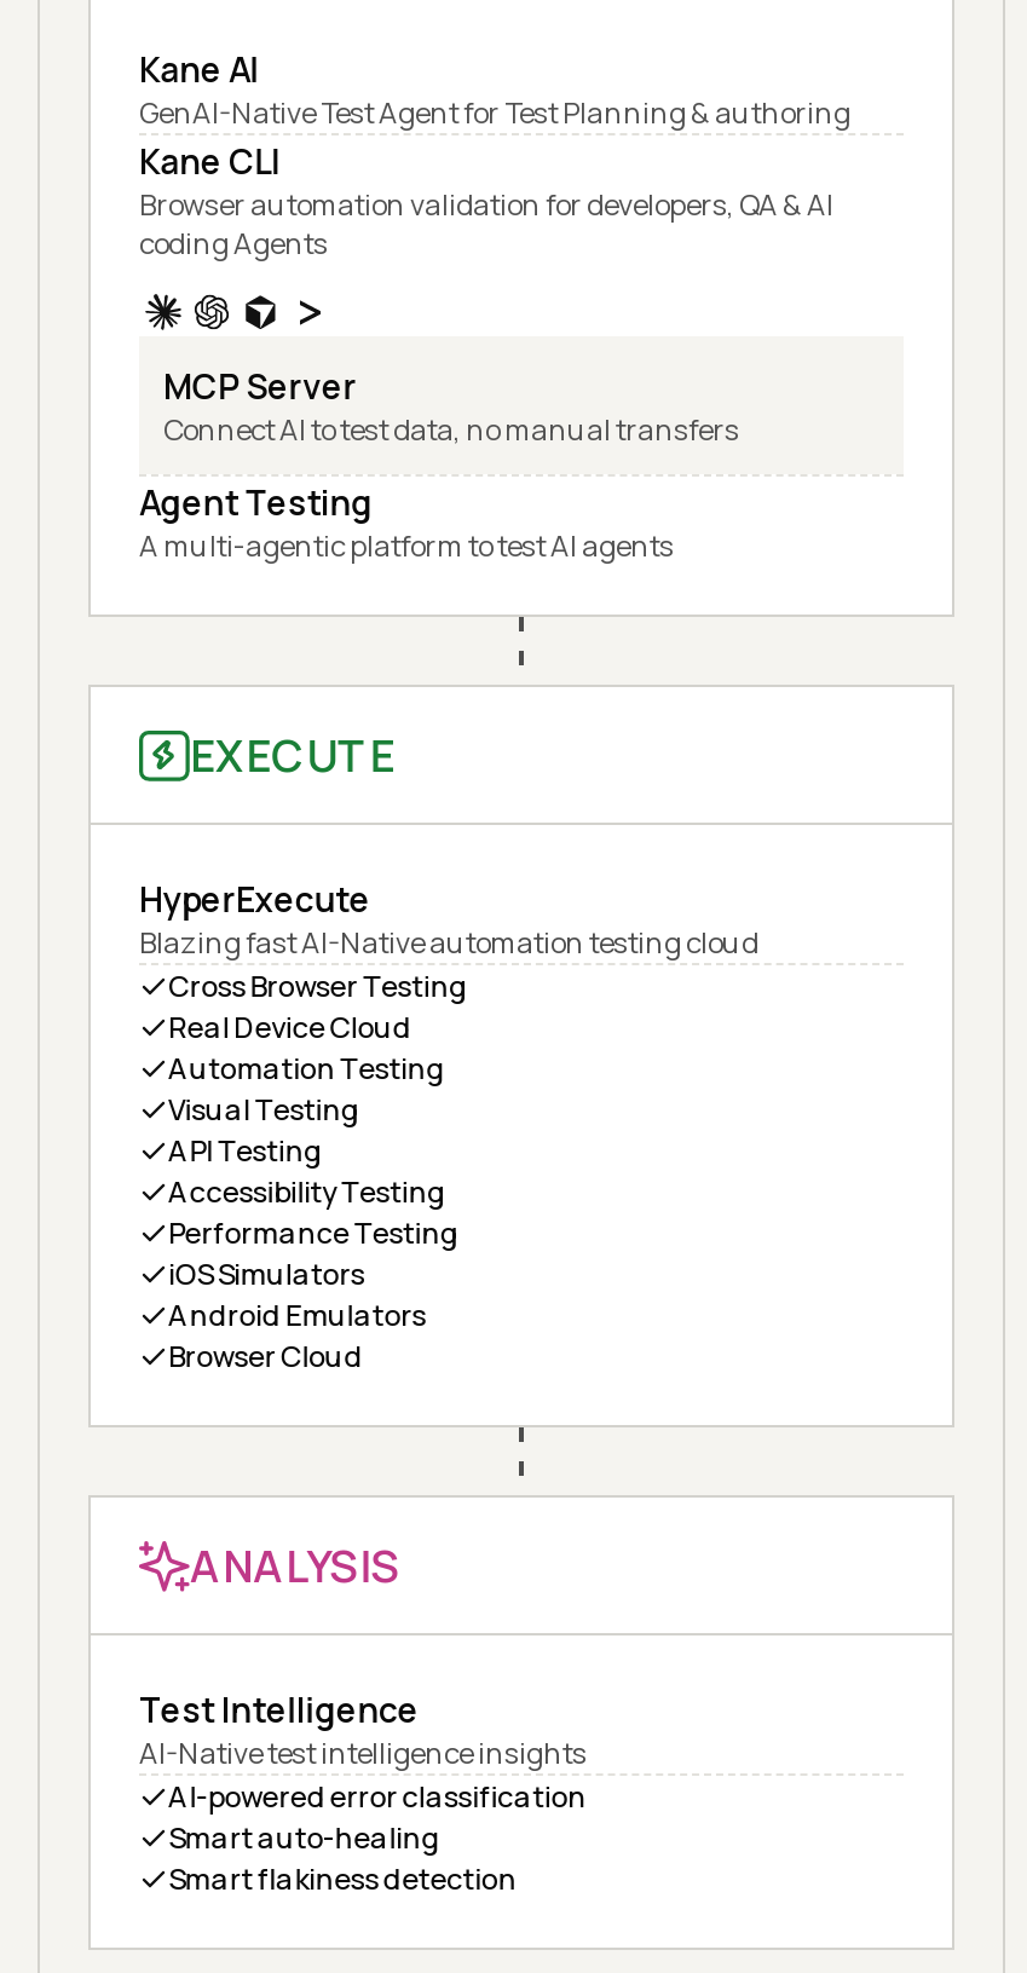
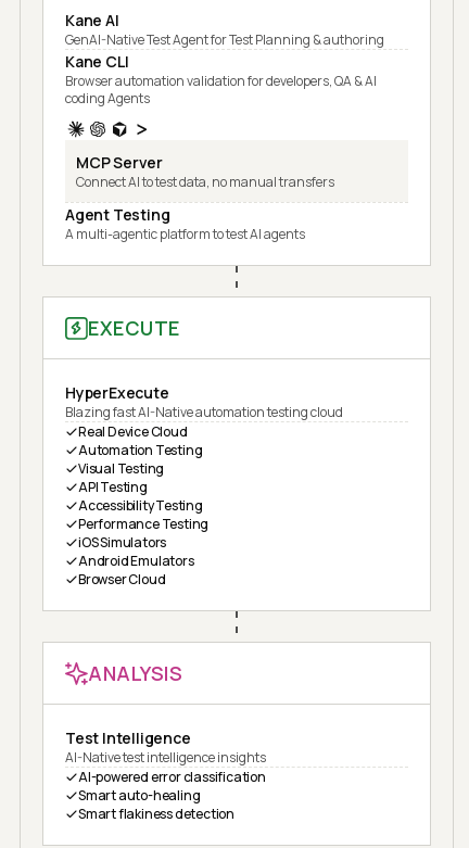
[168,966,468,1007] Cross Browser Testing -> none

